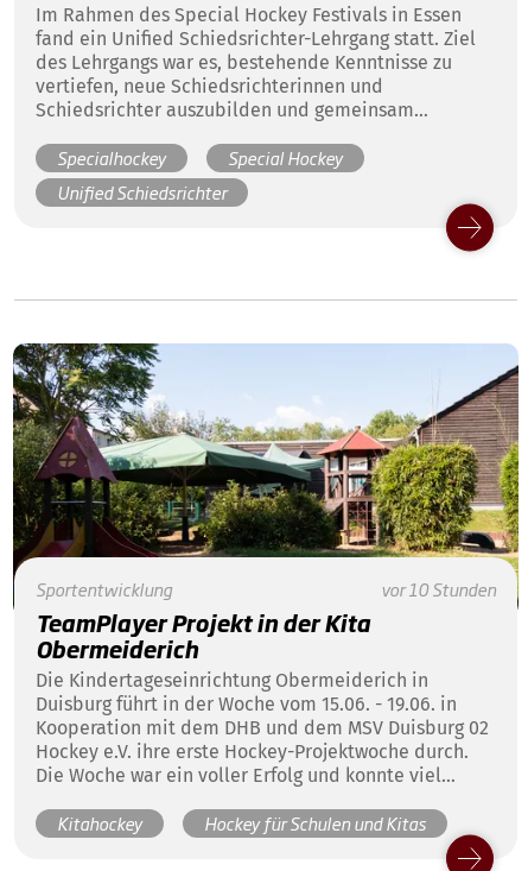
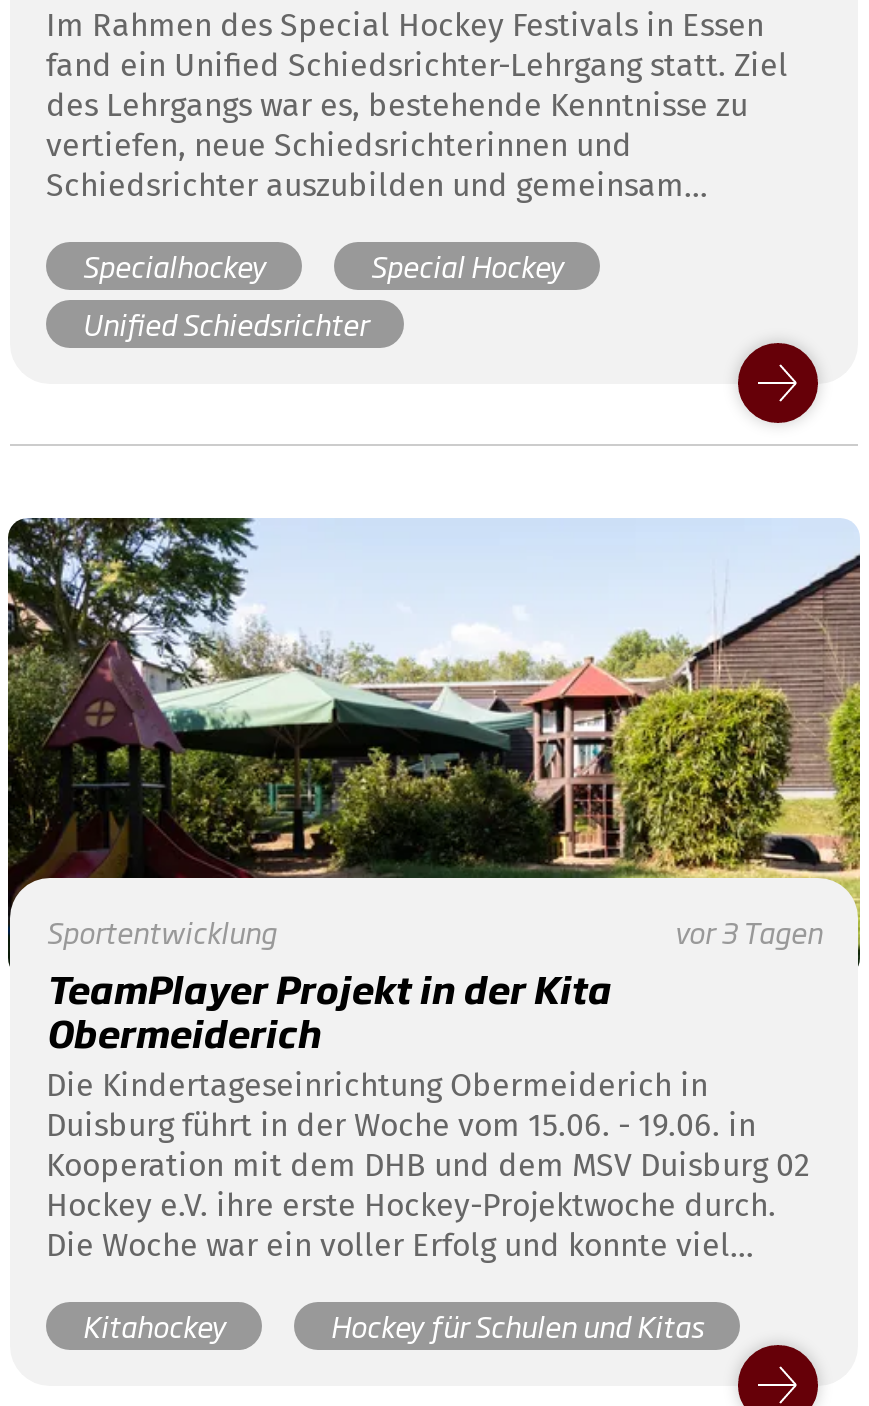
[381,577,496,602] vor 10 Stunden -> [674,911,822,953] vor 3 Tagen

